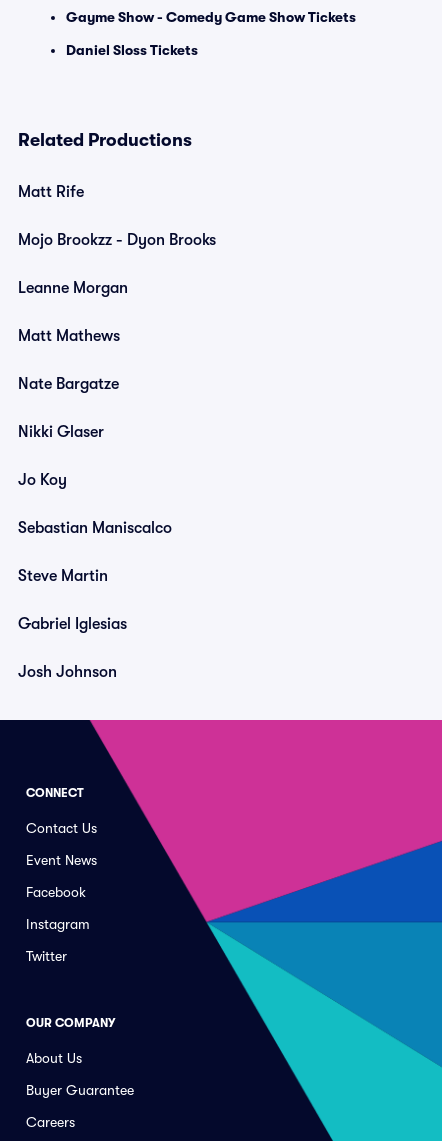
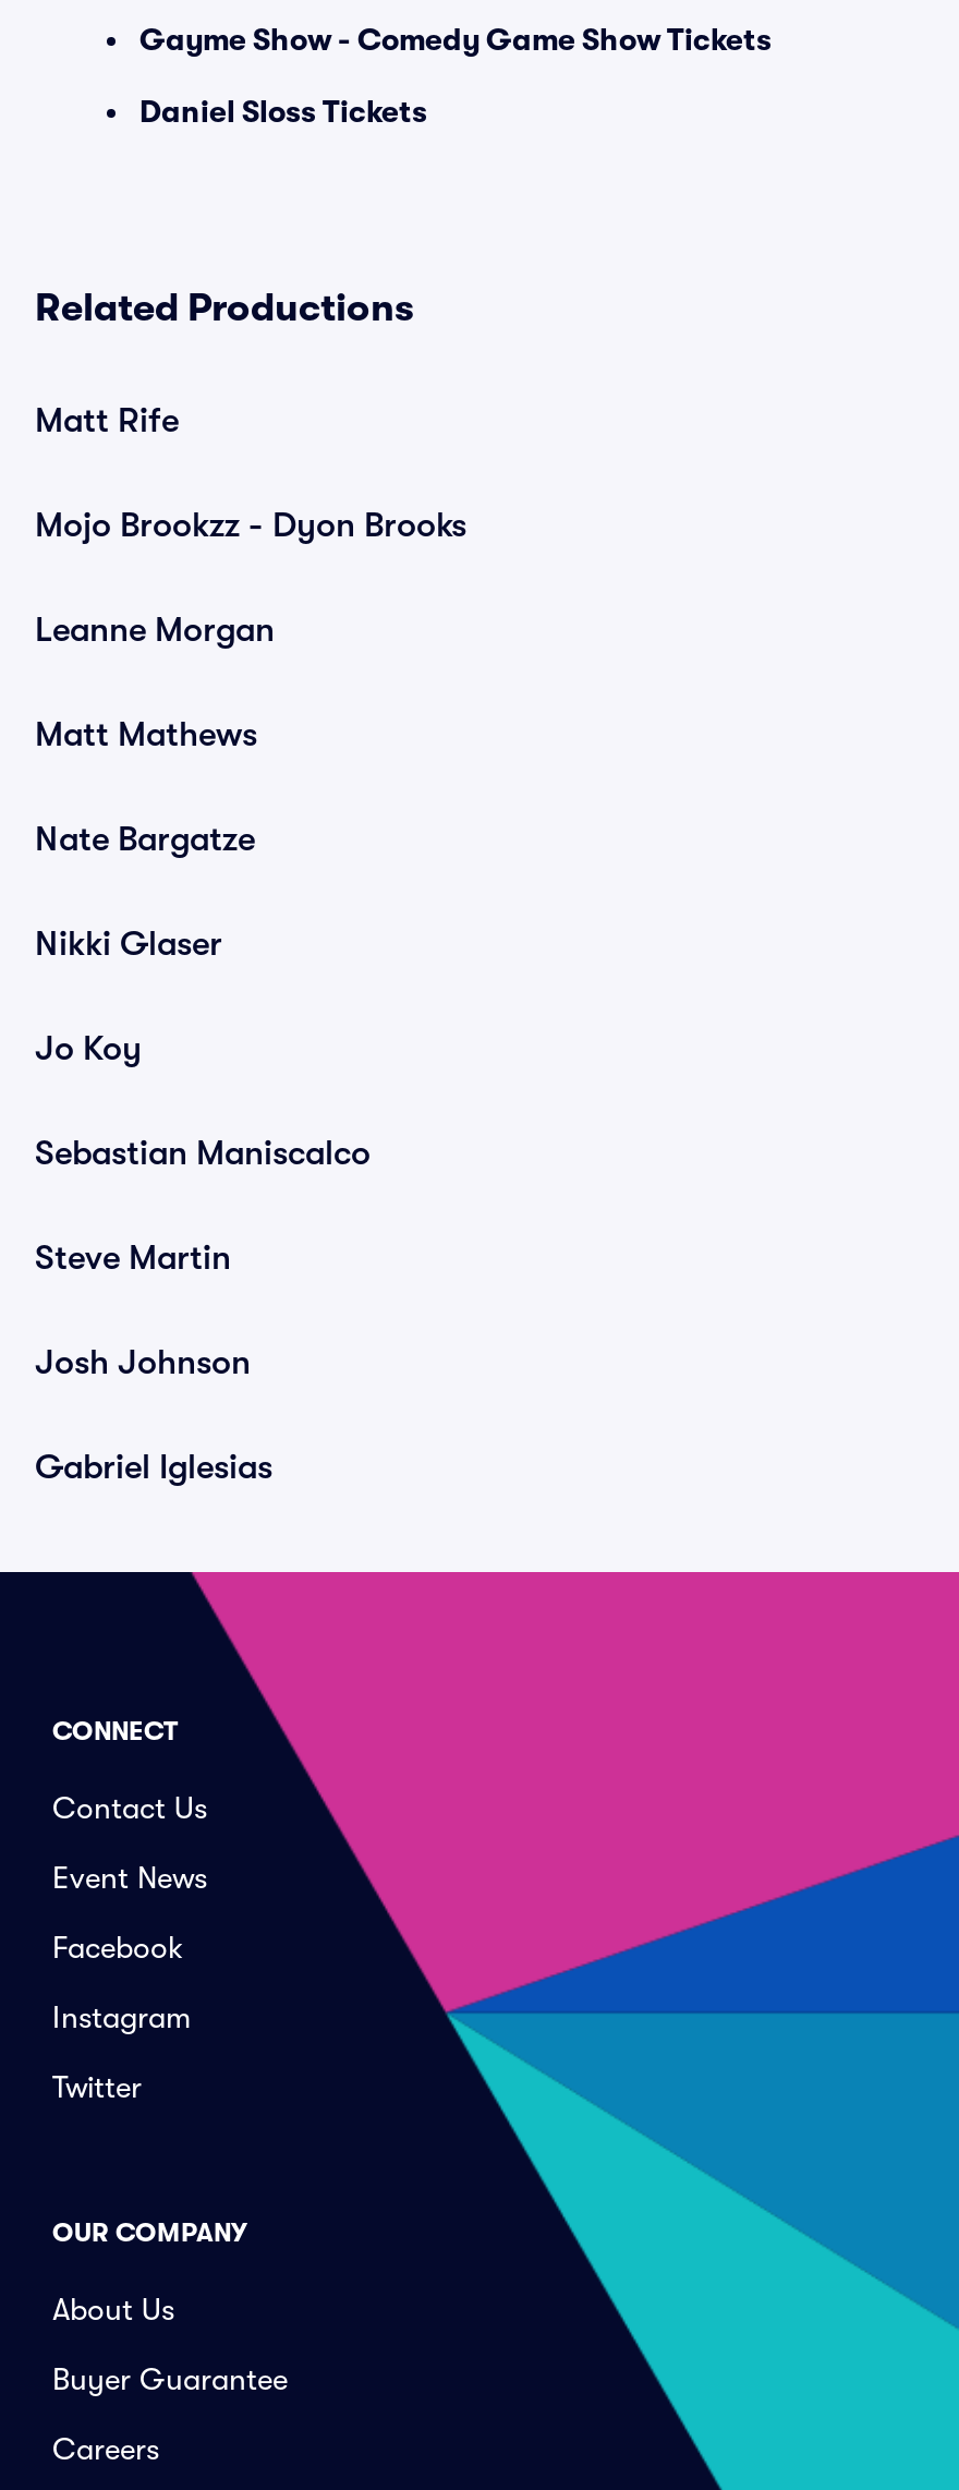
moved [18,615,127,633] -> [35,1448,272,1487]: Gabriel Iglesias
moved [18,663,117,681] -> [35,1343,251,1382]: Josh Johnson

